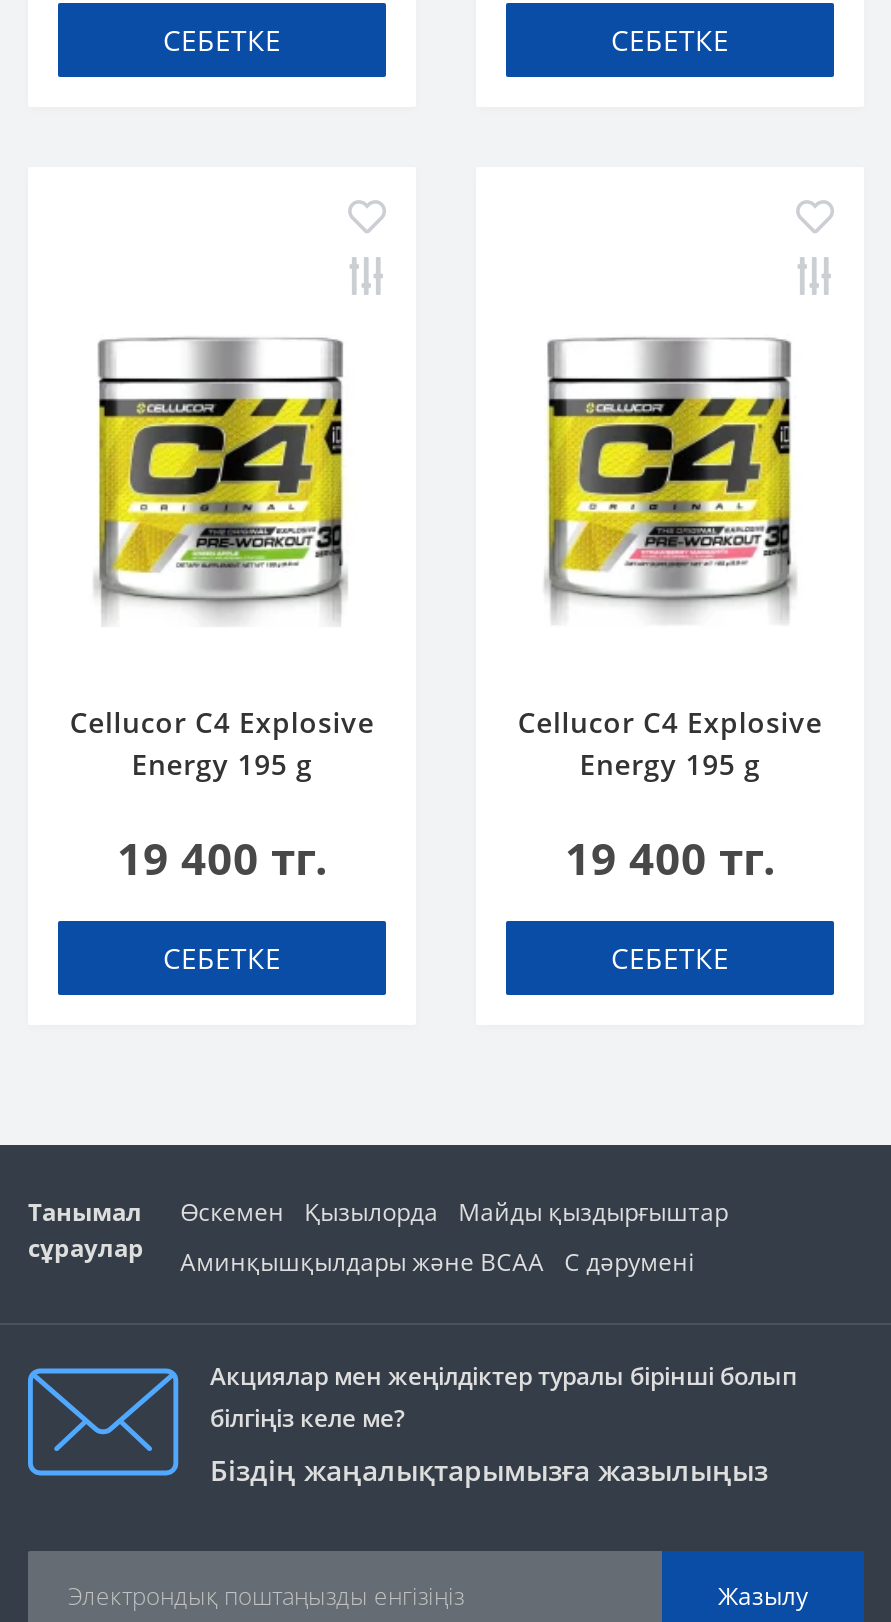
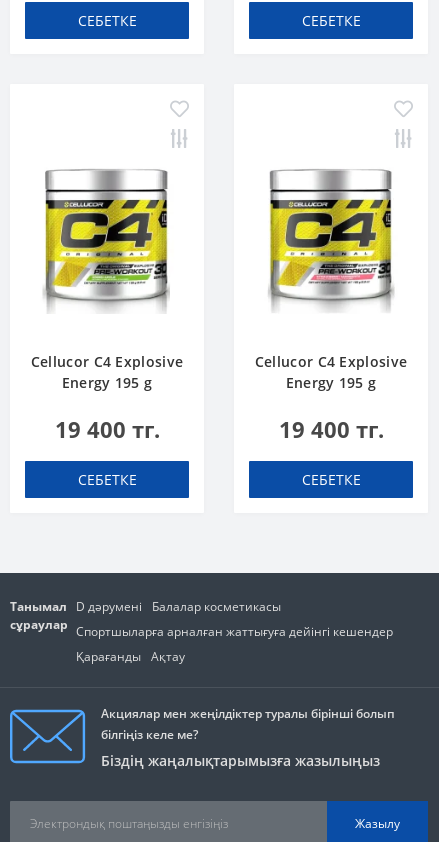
[180,1195,728,1279] Өскемен Қызылорда Майды қыздырғыштар | Аминқышқылдары және BCAA С дәрумені -> [76,598,393,665] D дәрумені Балалар косметикасы | Спортшыларға арналған жаттығуға дейінгі кешендер | Қарағанды Ақтау

